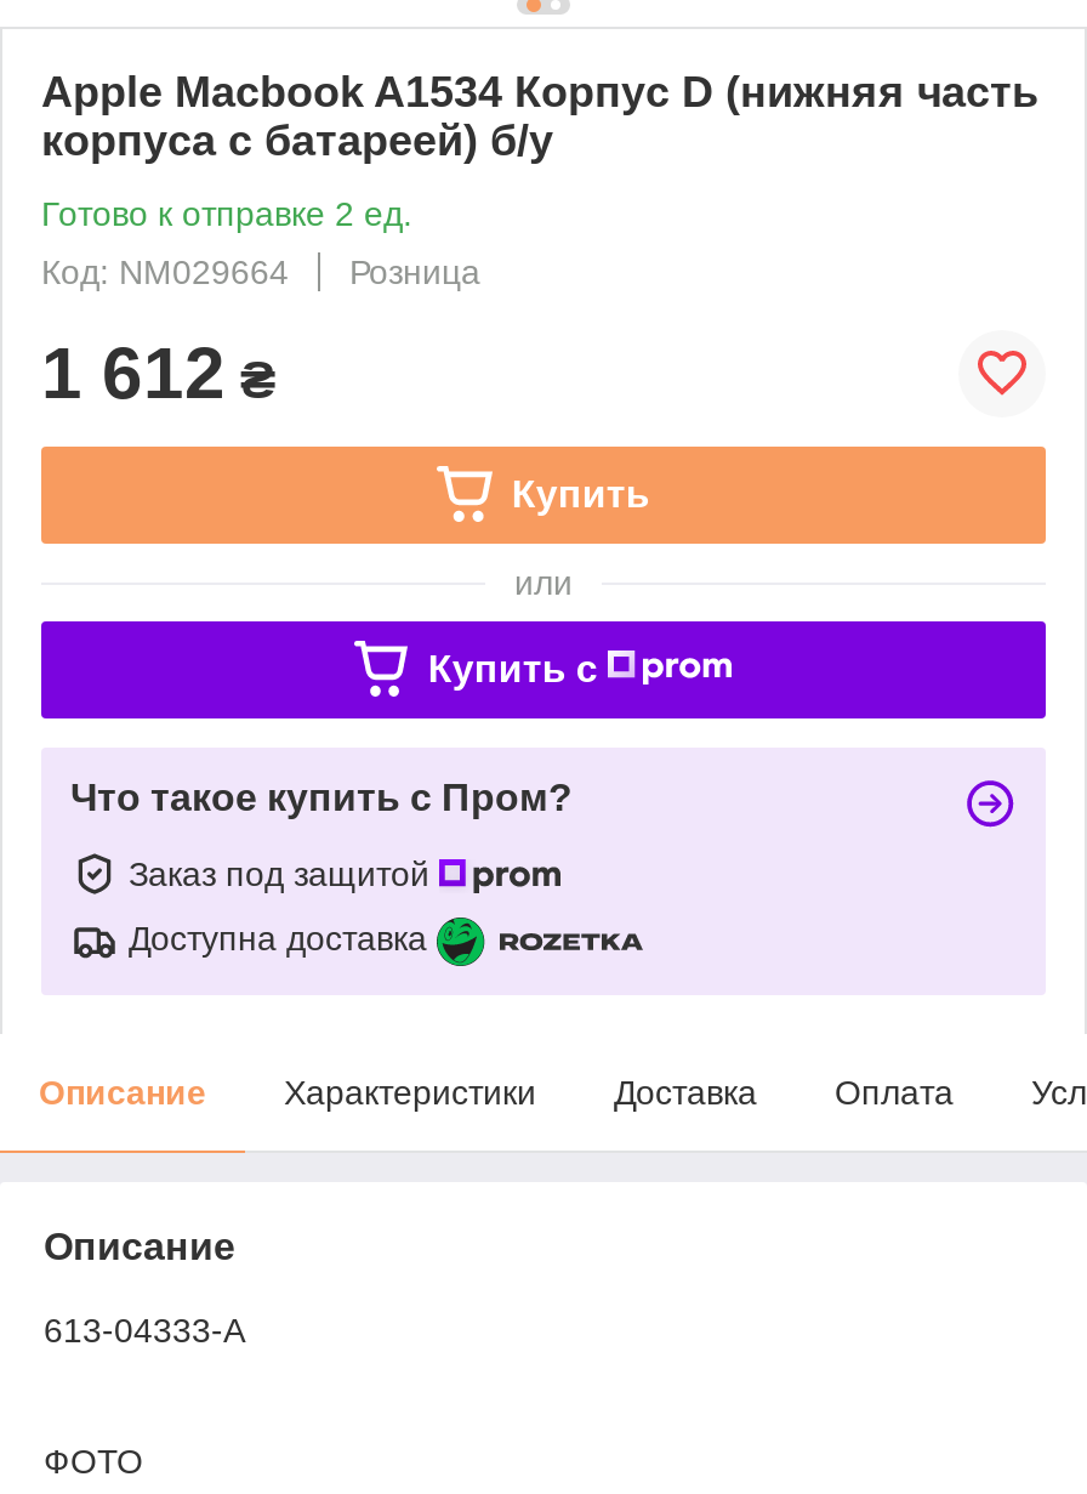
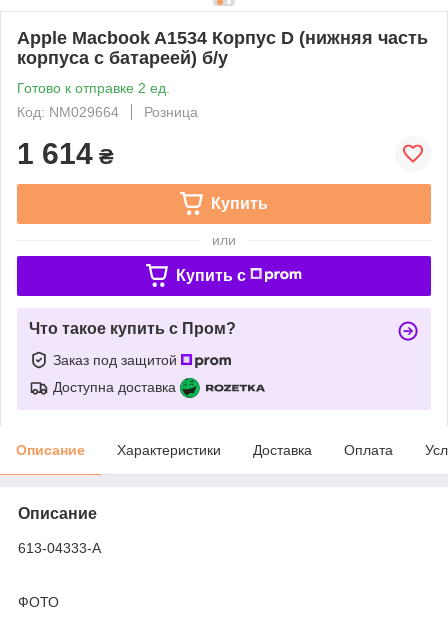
[41,332,277,412] 1 612 ₴ -> [17,137,114,170] 1 614 ₴

